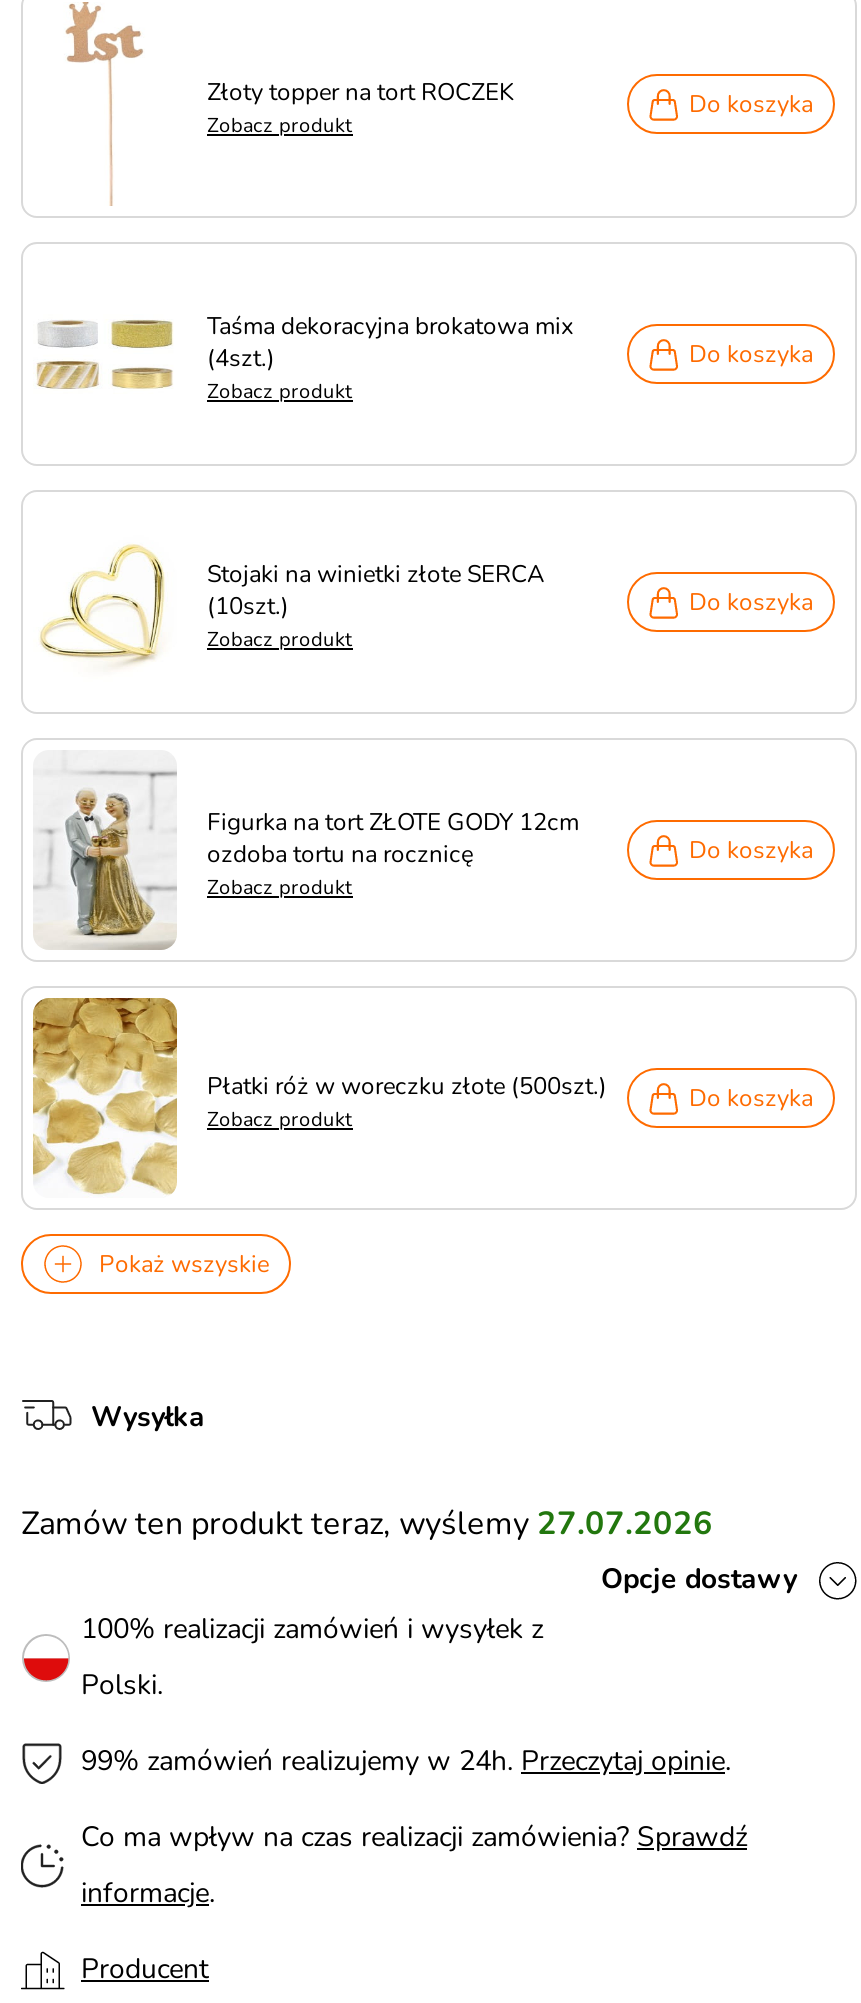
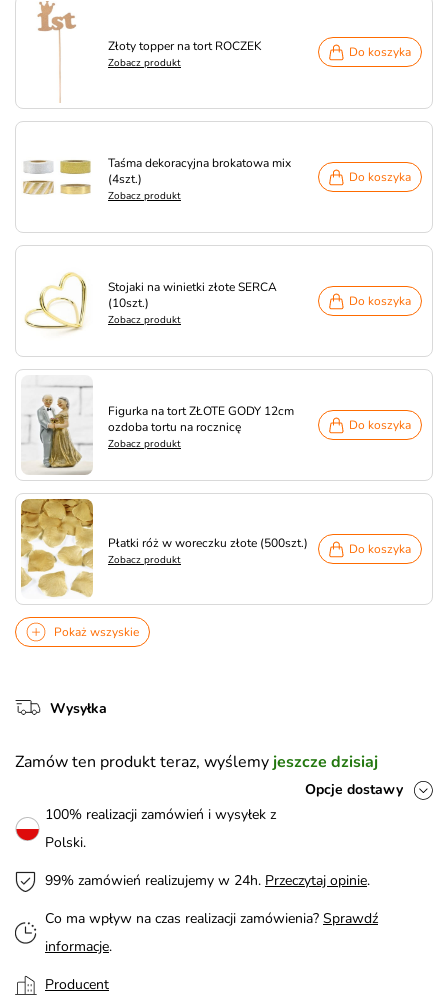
[21,1502,713,1546] Zamów ten produkt teraz, wyślemy 27.07.2026 -> [15,751,378,773] Zamów ten produkt teraz, wyślemy jeszcze dzisiaj

